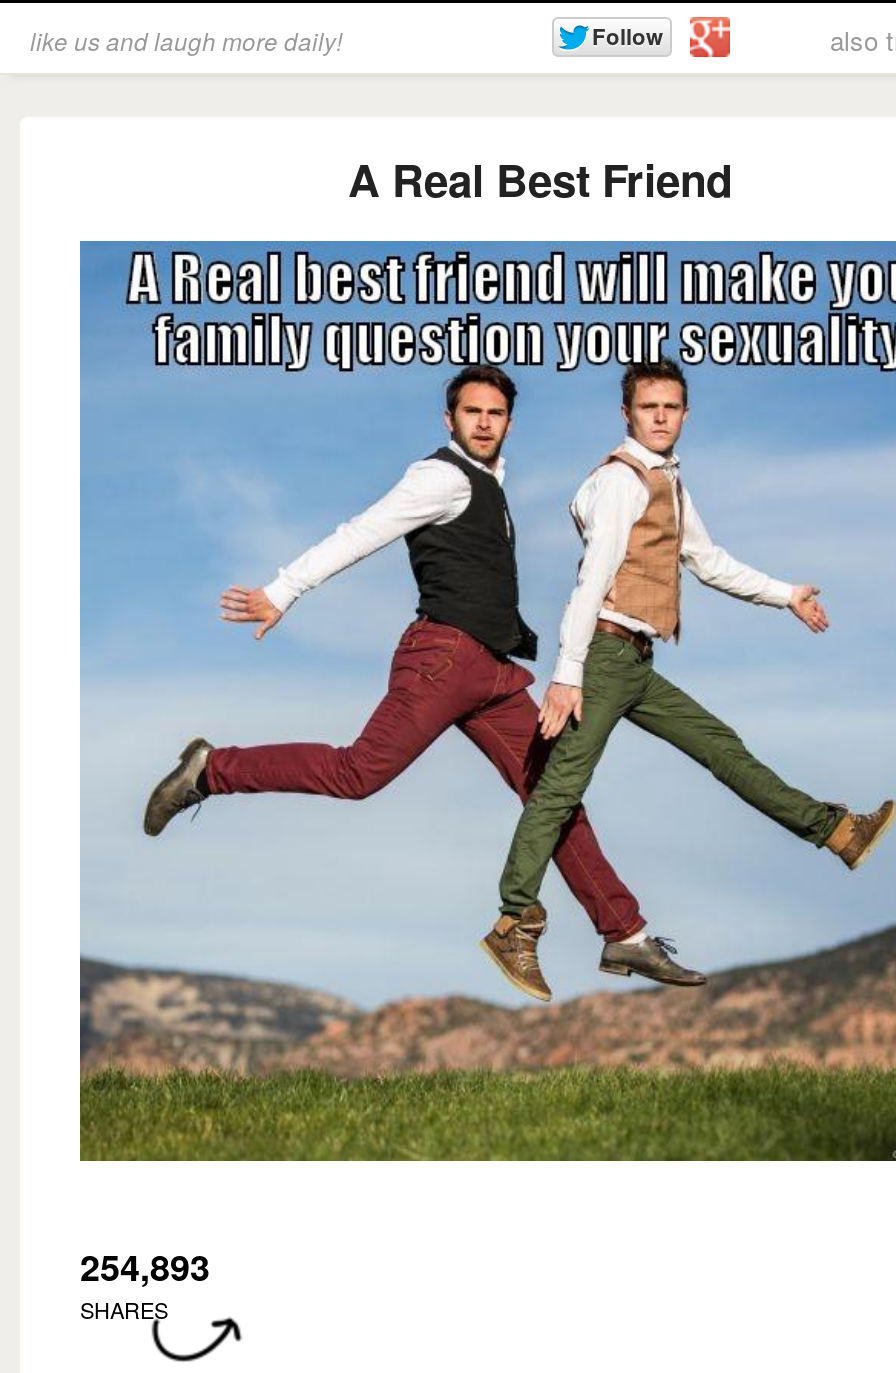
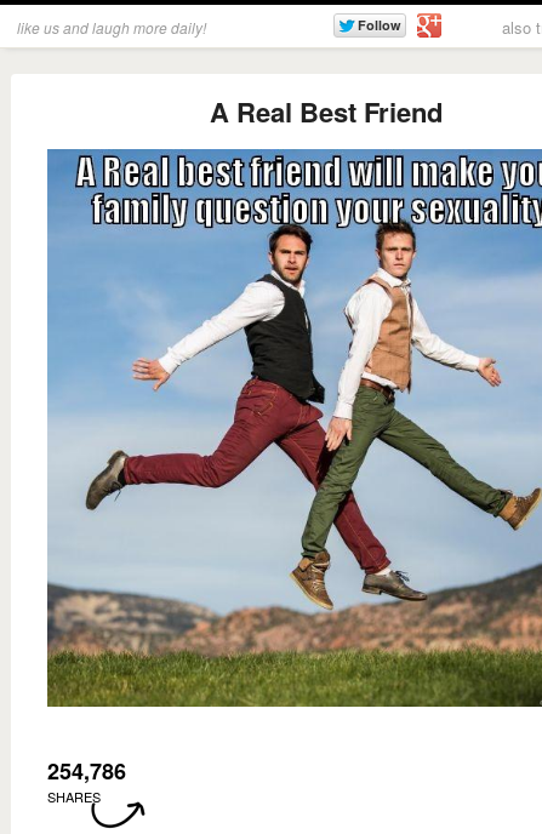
[80,1241,210,1293] 254,893 -> [47,755,126,787] 254,786

